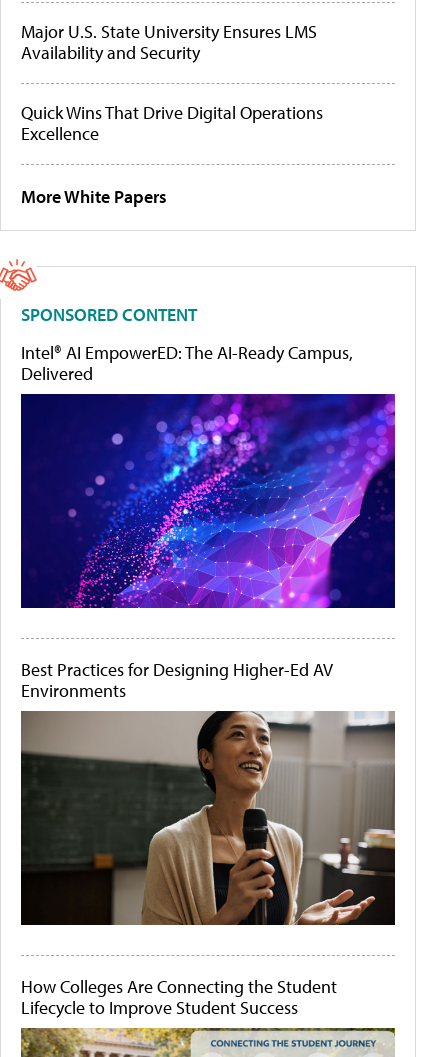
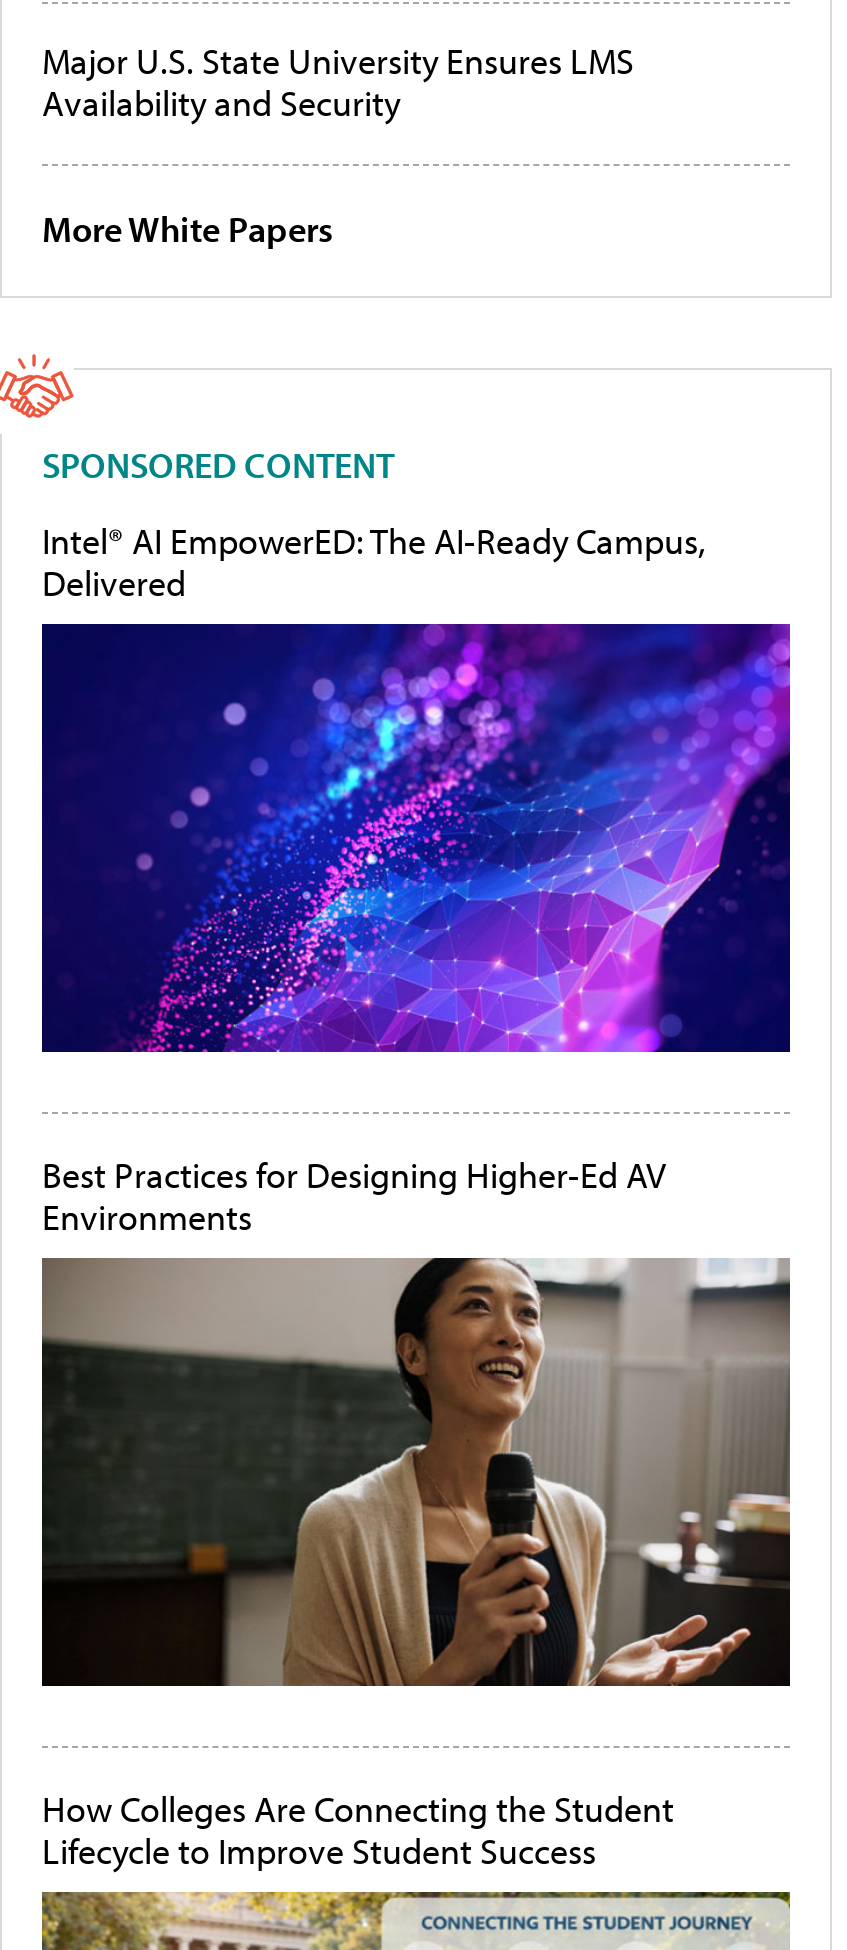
[21,101,323,145] Quick Wins That Drive Digital Operations | Excellence -> none

